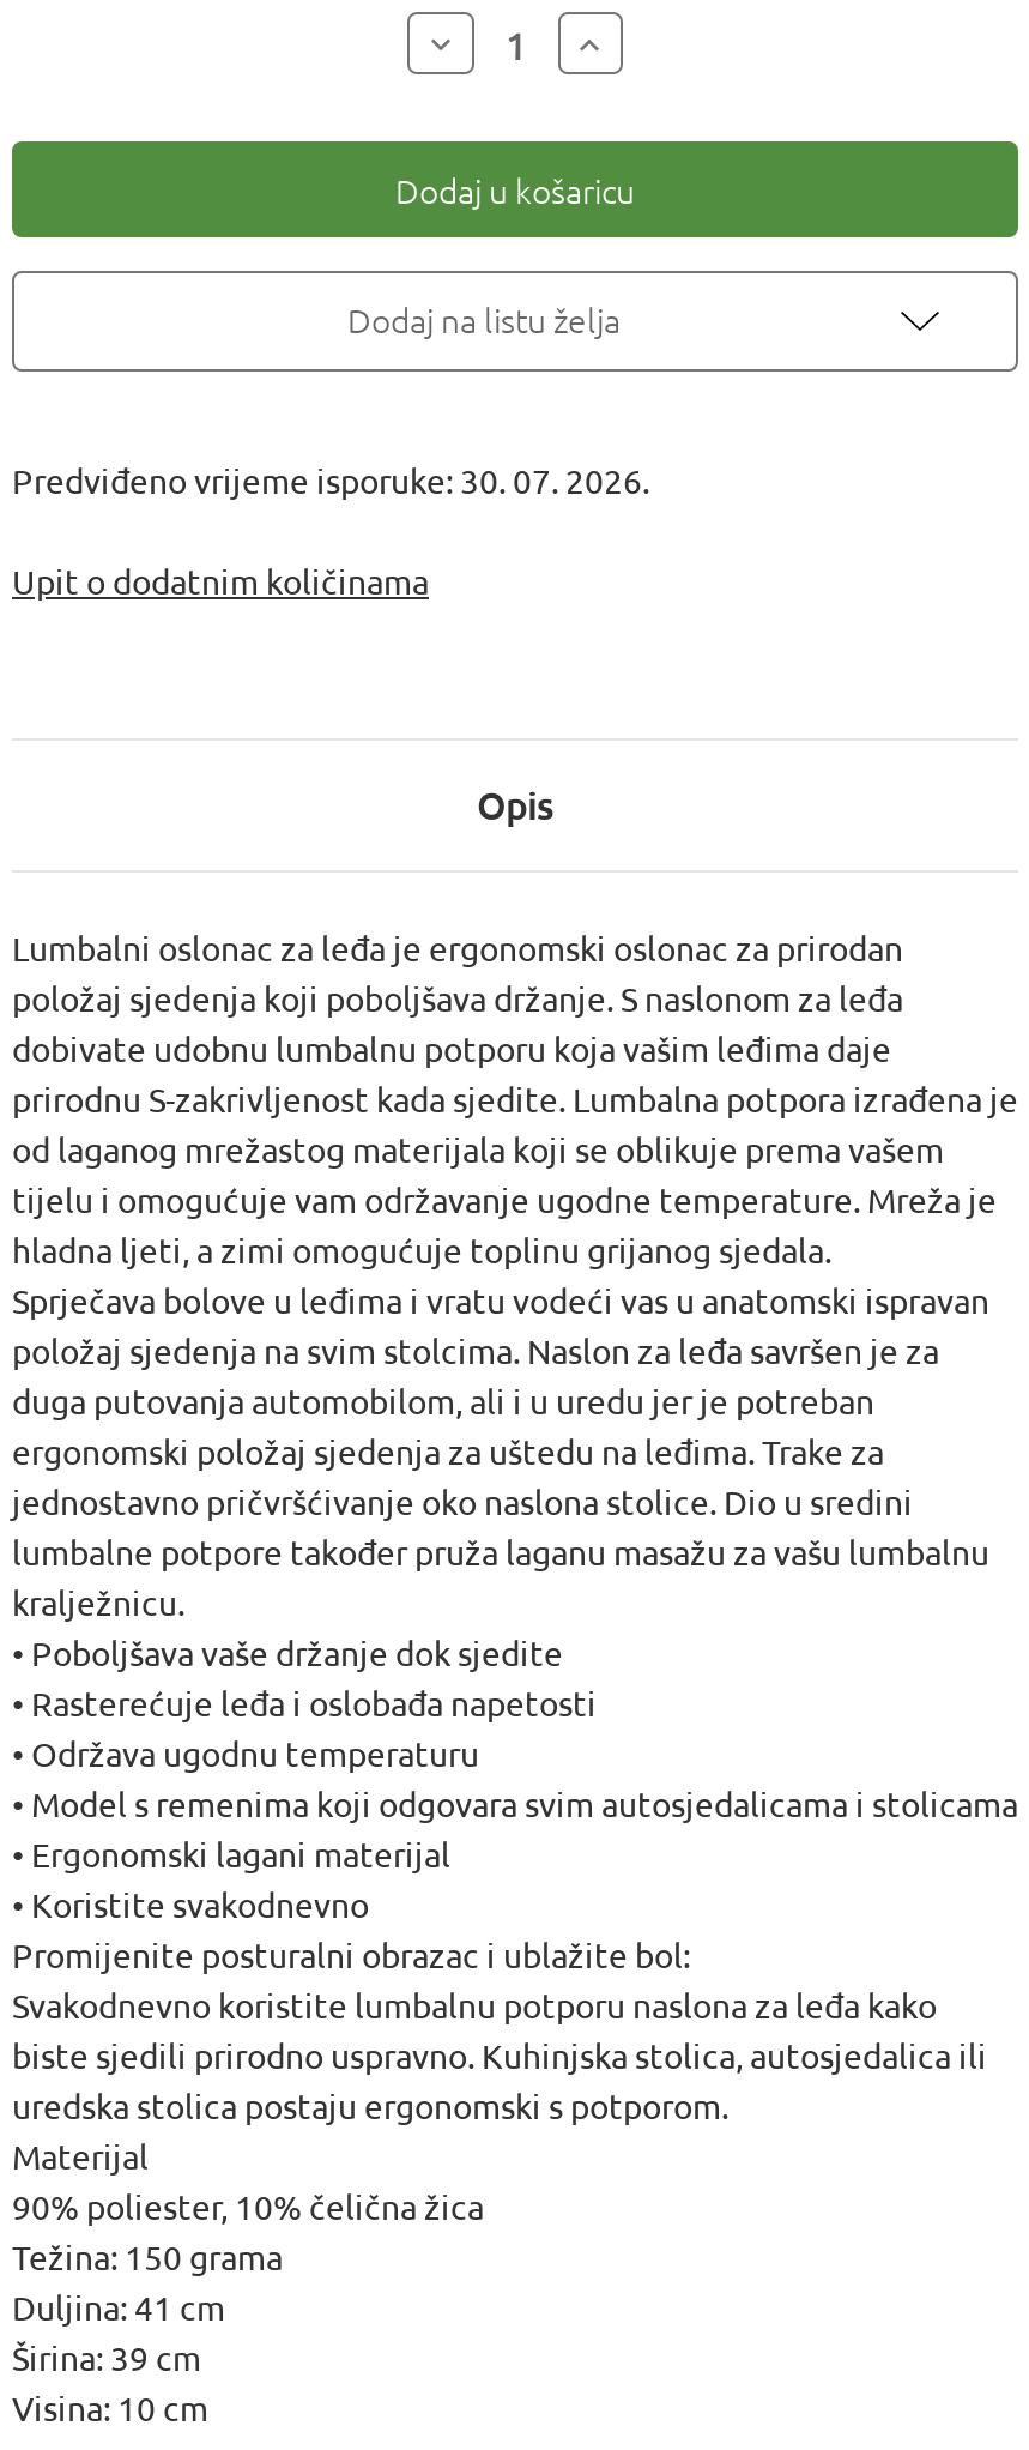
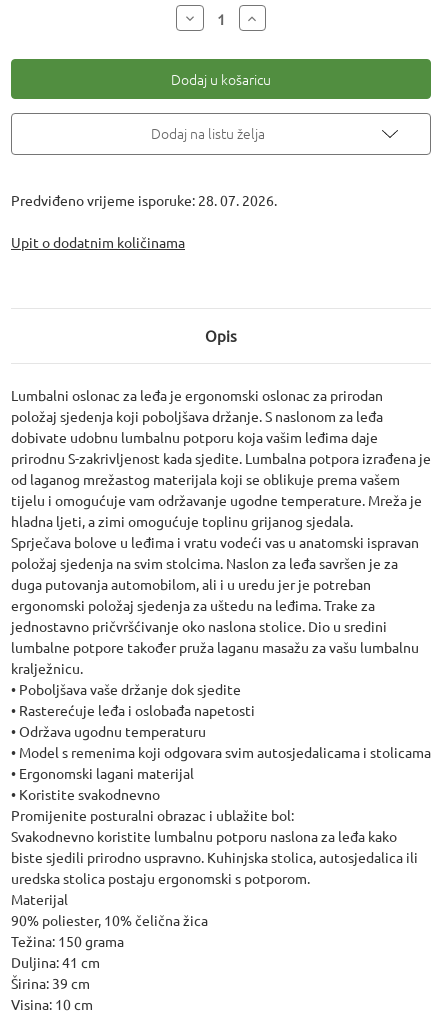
[12,457,649,501] Predviđeno vrijeme isporuke: 30. 07. 2026. -> [11,191,277,209] Predviđeno vrijeme isporuke: 28. 07. 2026.

